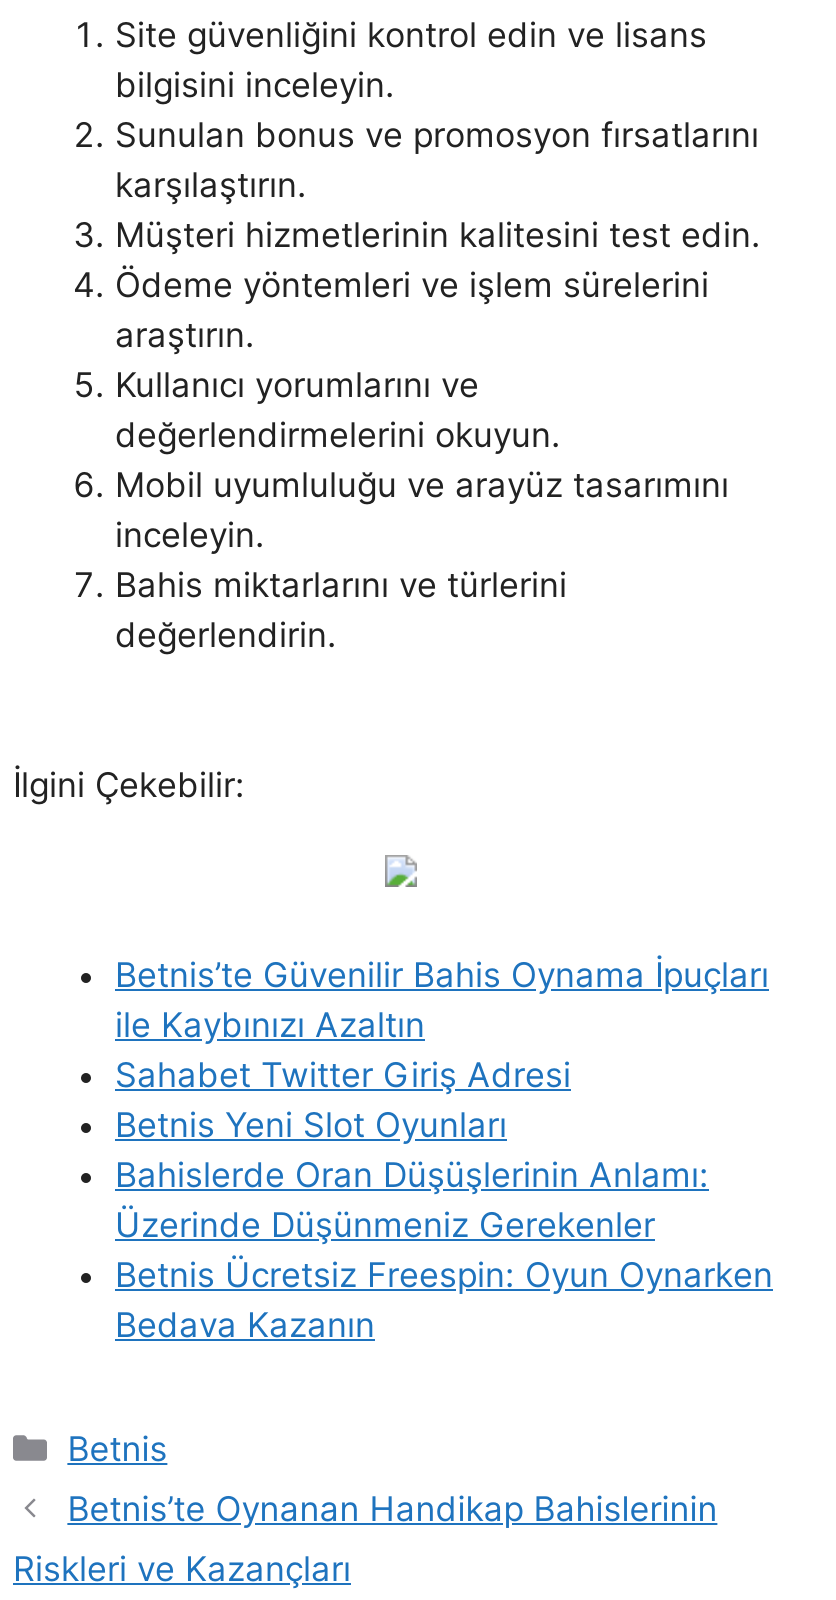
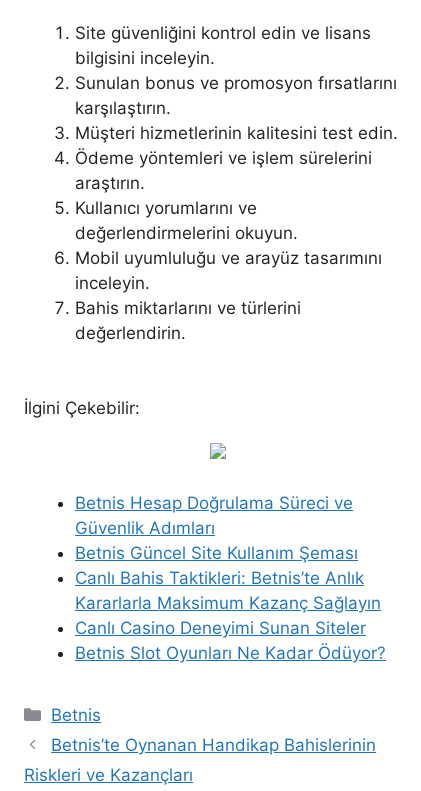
[115,955,773,1345] Betnis’te Güvenilir Bahis Oynama İpuçları | ile Kaybınızı Azaltın | Sahabet Twitter Giriş Adresi | Betnis Yeni Slot Oyunları | Bahislerde Oran Düşüşlerinin Anlamı: | Üzerinde Düşünmeniz Gerekenler | Betnis Ücretsiz Freespin: Oyun Oynarken | Bedava Kazanın -> [75,493,386,663] Betnis Hesap Doğrulama Süreci ve | Güvenlik Adımları | Betnis Güncel Site Kullanım Şeması | Canlı Bahis Taktikleri: Betnis’te Anlık | Kararlarla Maksimum Kazanç Sağlayın | Canlı Casino Deneyimi Sunan Siteler | Betnis Slot Oyunları Ne Kadar Ödüyor?

